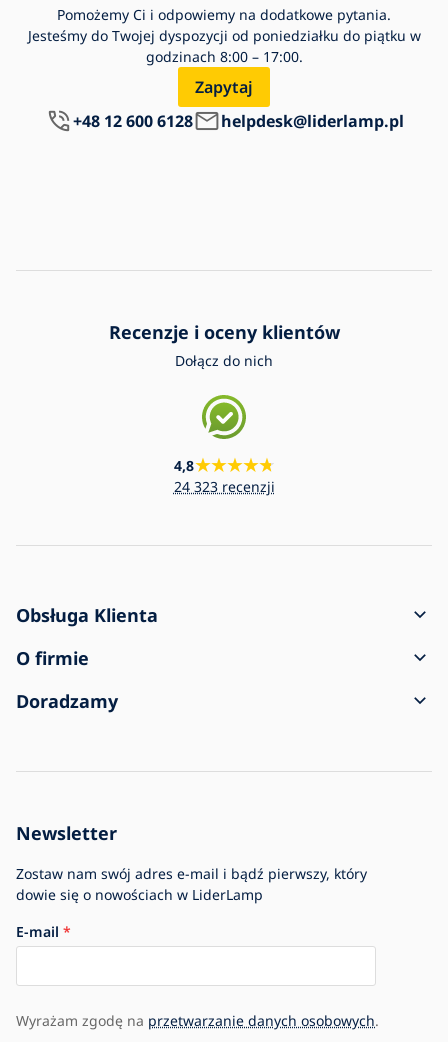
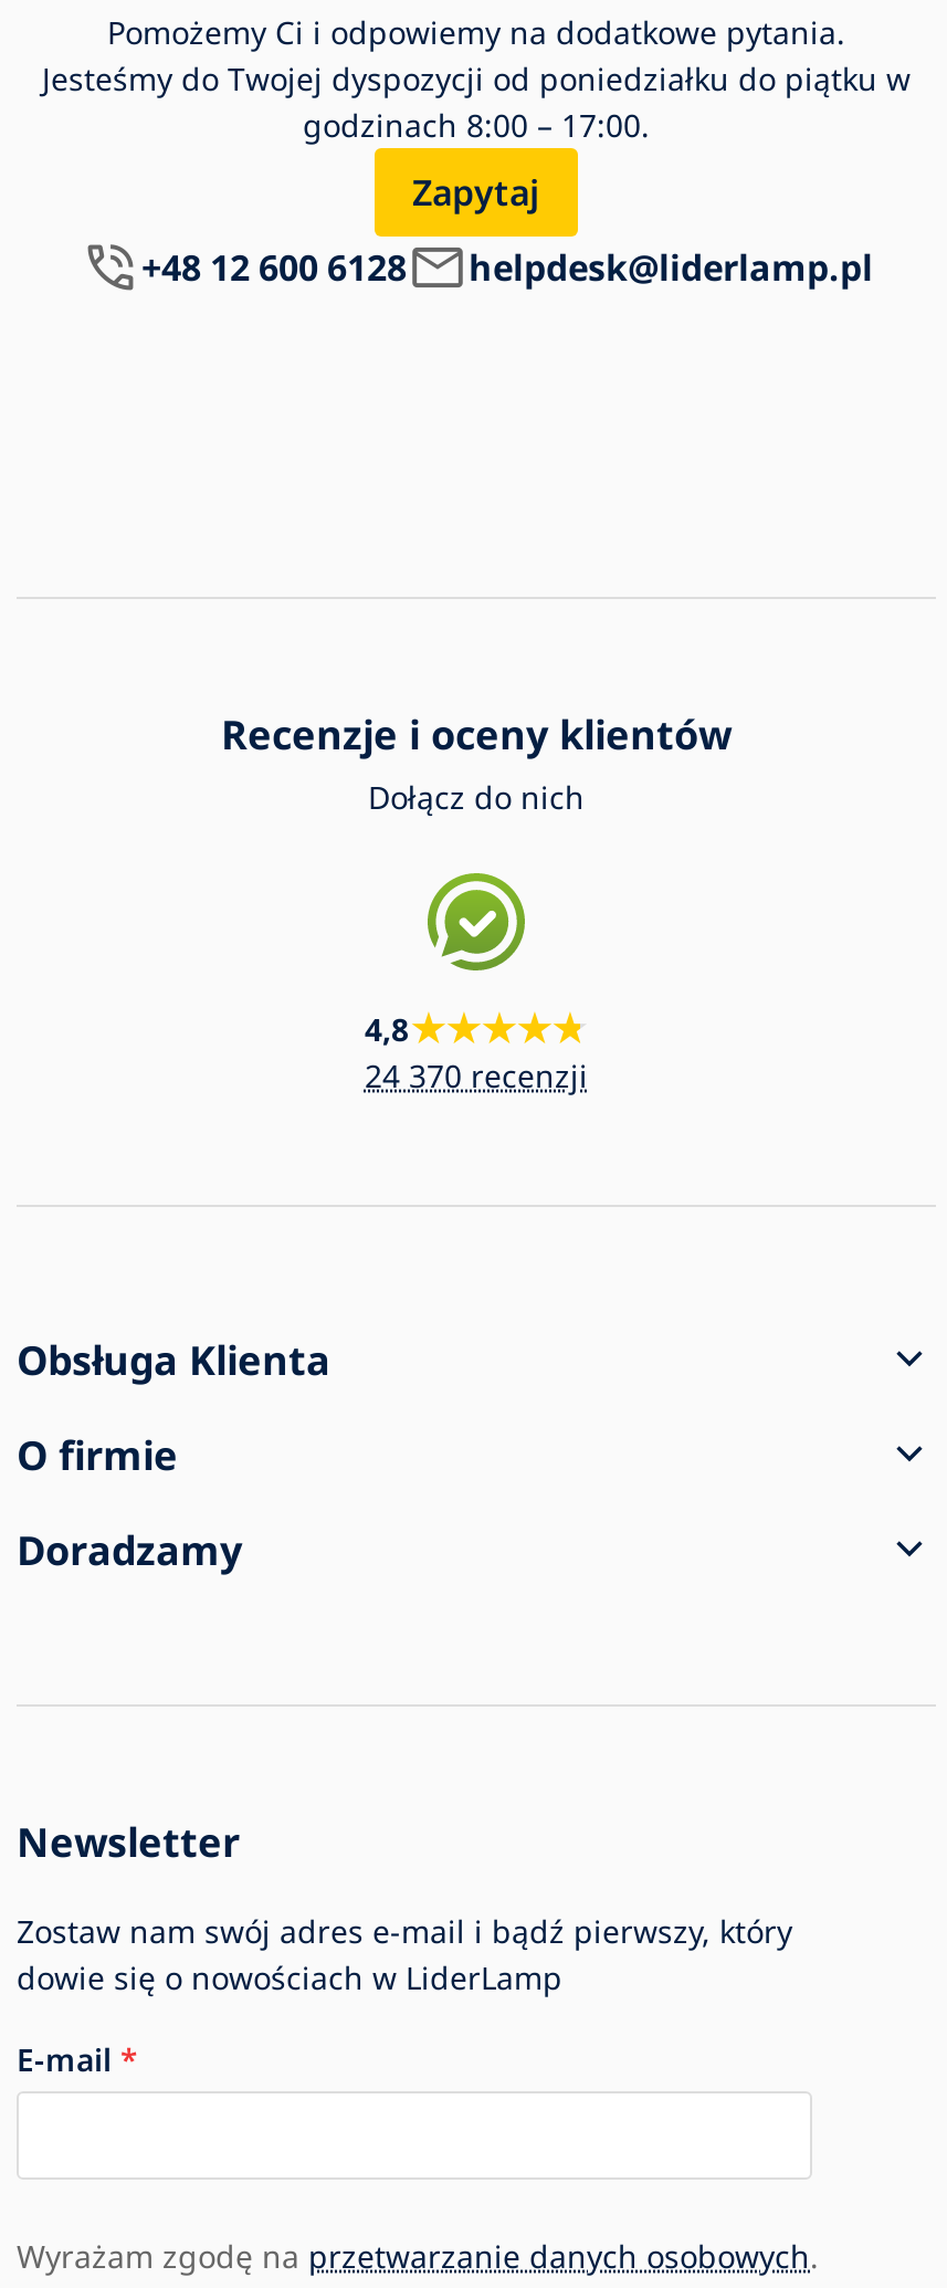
[173,477,274,496] 24 323 recenzji -> [365,1054,588,1096] 24 370 recenzji

